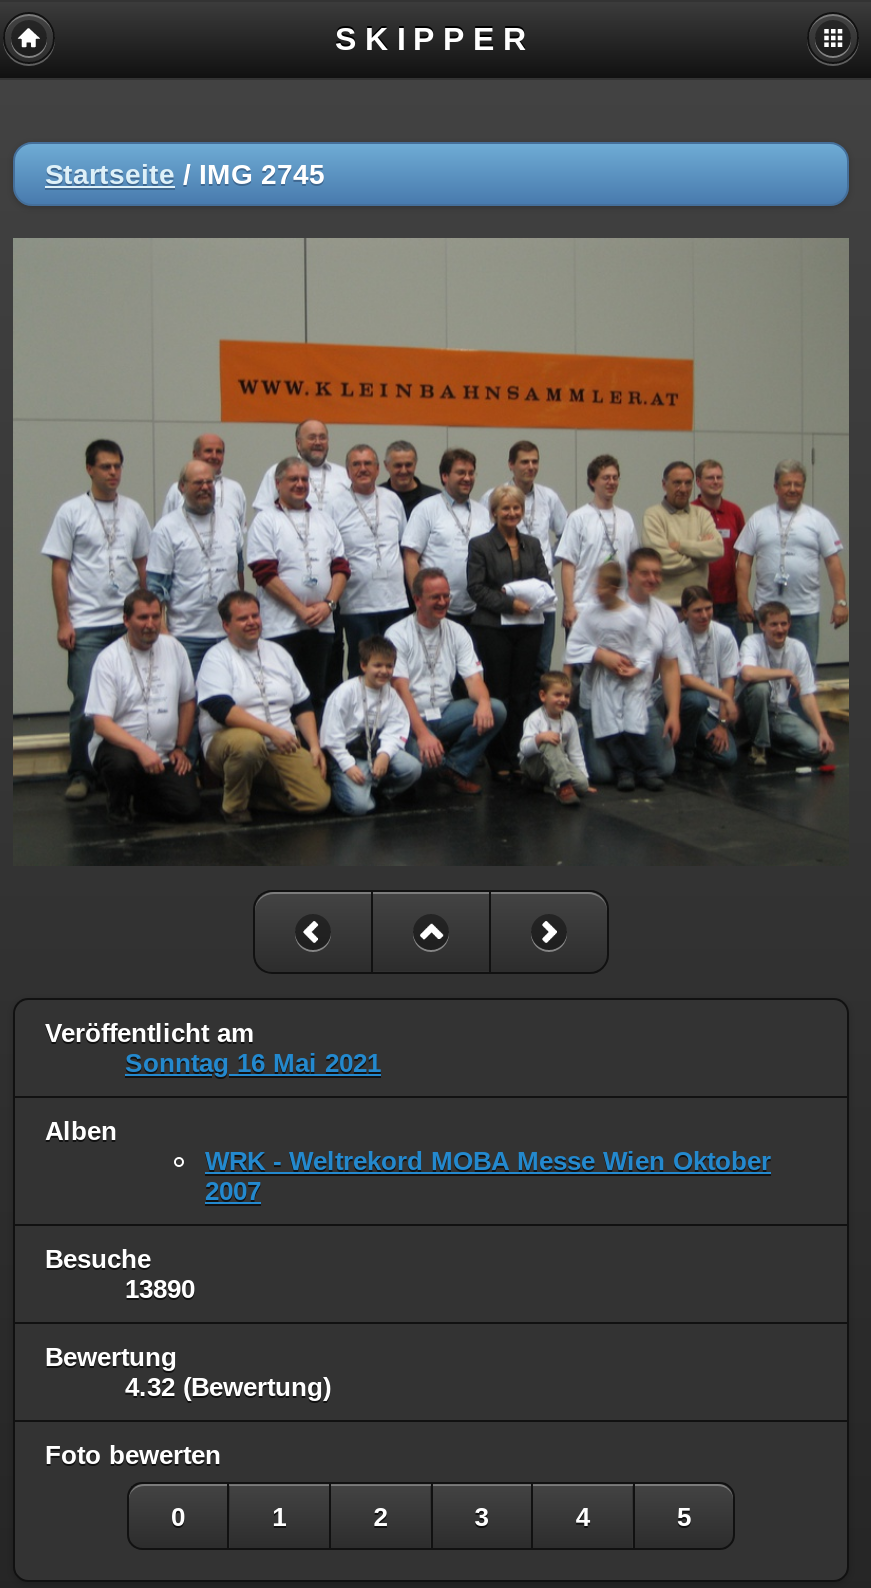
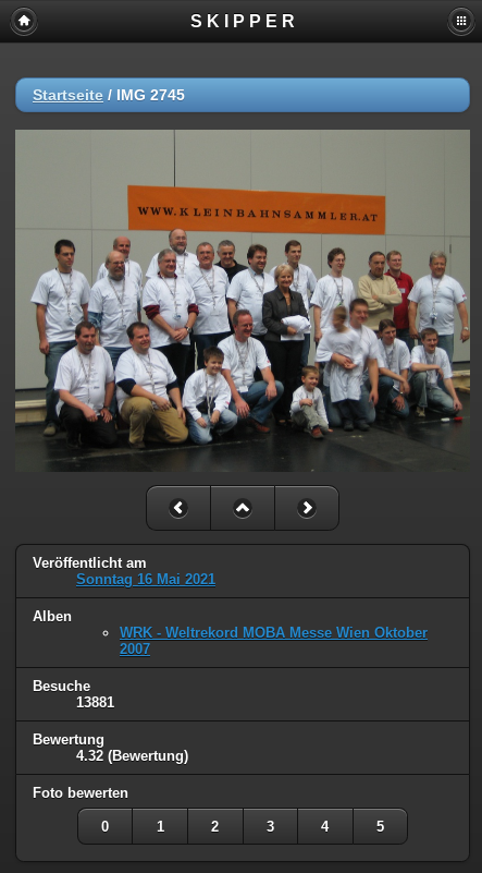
[125,1274,195,1304] 13890 -> [76,694,114,711] 13881

